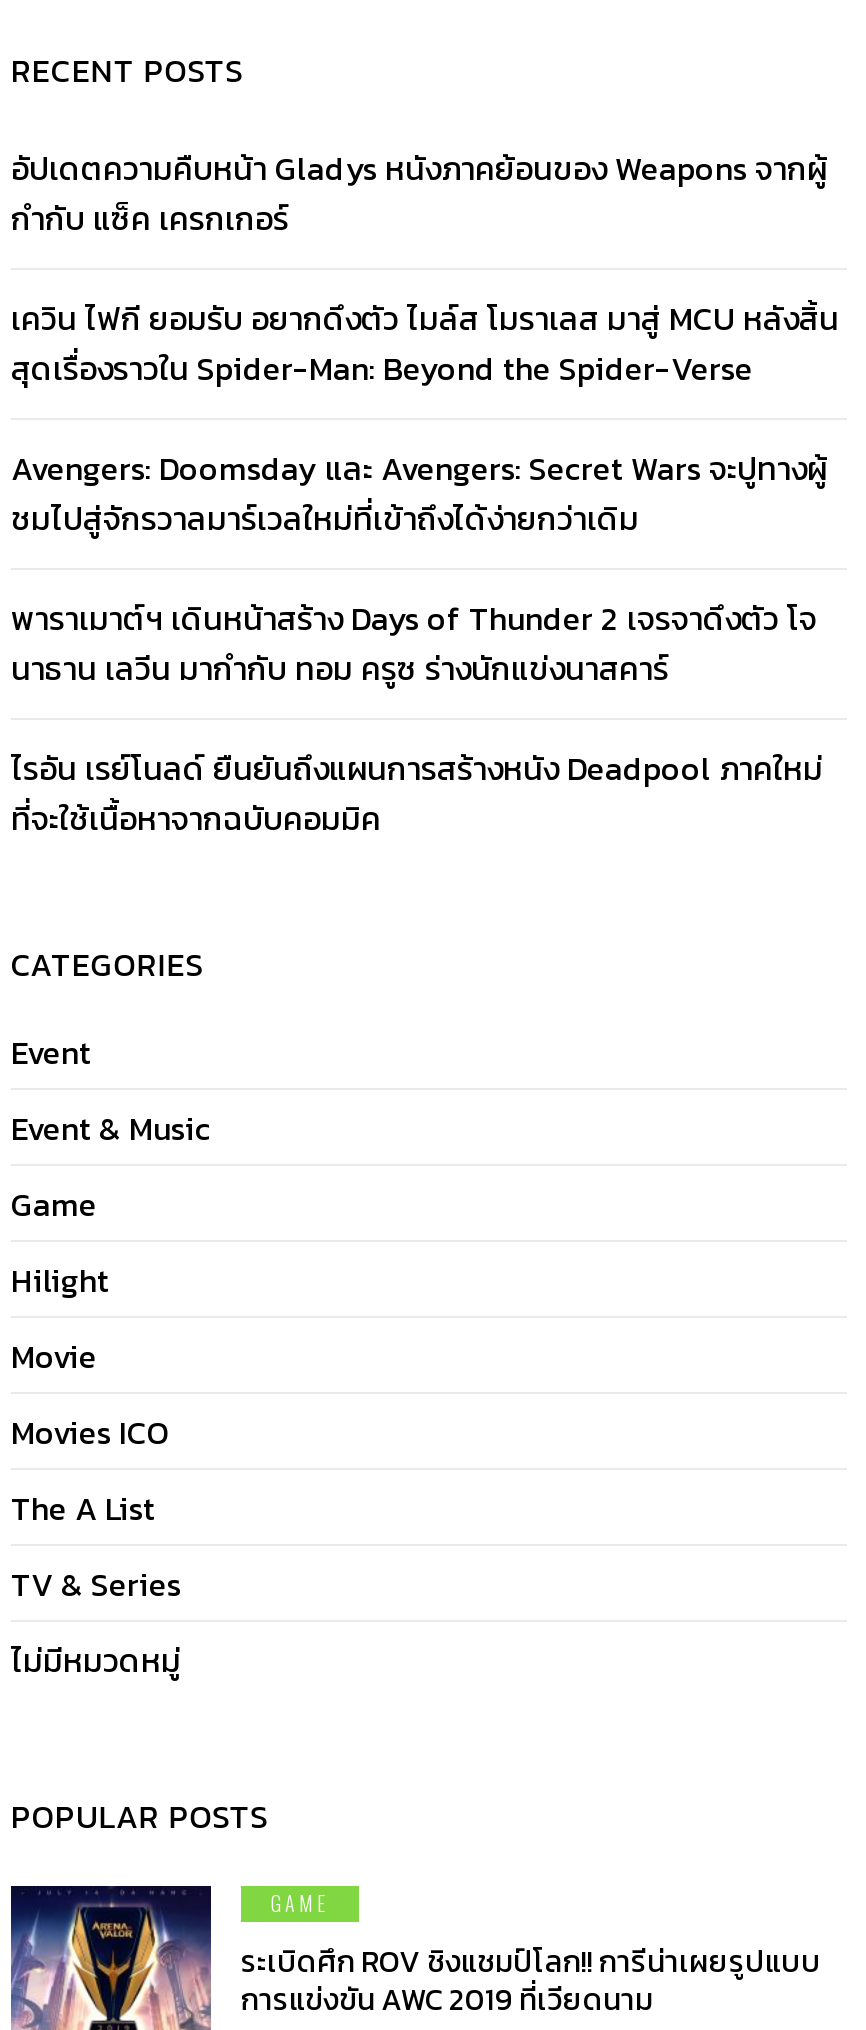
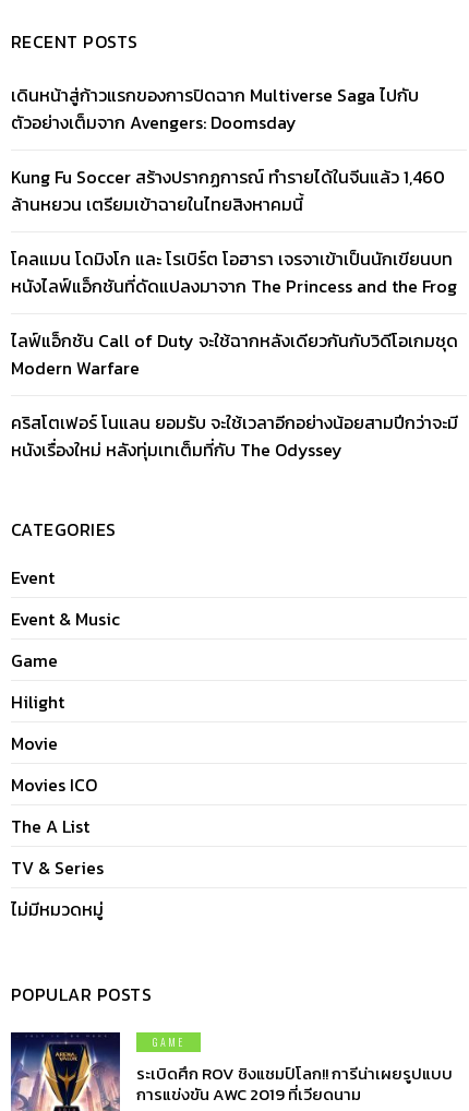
[11,144,827,242] อัปเดตความคืบหน้า Gladys หนังภาคย้อนของ Weapons จากผู้ | กำกับ แซ็ค เครกเกอร์ -> [11,82,419,135] เดินหน้าสู่ก้าวแรกของการปิดฉาก Multiverse Saga ไปกับ | ตัวอย่างเต็มจาก Avengers: Doomsday
[11,294,839,392] เควิน ไฟกี ยอมรับ อยากดึงตัว ไมล์ส โมราเลส มาสู่ MCU หลังสิ้น | สุดเรื่องราวใน Spider-Man: Beyond the Spider-Verse -> [11,164,445,217] Kung Fu Soccer สร้างปรากฏการณ์ ทำรายได้ในจีนแล้ว 1,460 | ล้านหยวน เตรียมเข้าฉายในไทยสิงหาคมนี้
[11,444,827,542] Avengers: Doomsday และ Avengers: Secret Wars จะปูทางผู้ | ชมไปสู่จักรวาลมาร์เวลใหม่ที่เข้าถึงได้ง่ายกว่าเดิม -> [11,246,457,299] โคลแมน โดมิงโก และ โรเบิร์ต โอฮารา เจรจาเข้าเป็นนักเขียนบท | หนังไลฟ์แอ็กชันที่ดัดแปลงมาจาก The Princess and the Frog
[11,594,817,692] พาราเมาต์ฯ เดินหน้าสร้าง Days of Thunder 2 เจรจาดึงตัว โจ | นาธาน เลวีน มากำกับ ทอม ครูซ ร่างนักแข่งนาสคาร์ -> [11,327,458,381] ไลฟ์แอ็กชัน Call of Duty จะใช้ฉากหลังเดียวกันกับวิดีโอเกมชุด | Modern Warfare
[11,744,823,842] ไรอัน เรย์โนลด์ ยืนยันถึงแผนการสร้างหนัง Deadpool ภาคใหม่ | ที่จะใช้เนื้อหาจากฉบับคอมมิค -> [11,409,458,463] คริสโตเฟอร์ โนแลน ยอมรับ จะใช้เวลาอีกอย่างน้อยสามปีกว่าจะมี | หนังเรื่องใหม่ หลังทุ่มเทเต็มที่กับ The Odyssey

